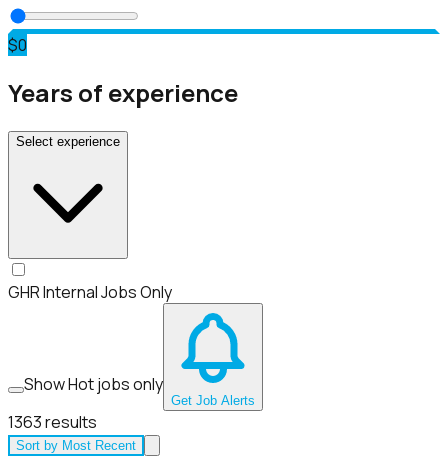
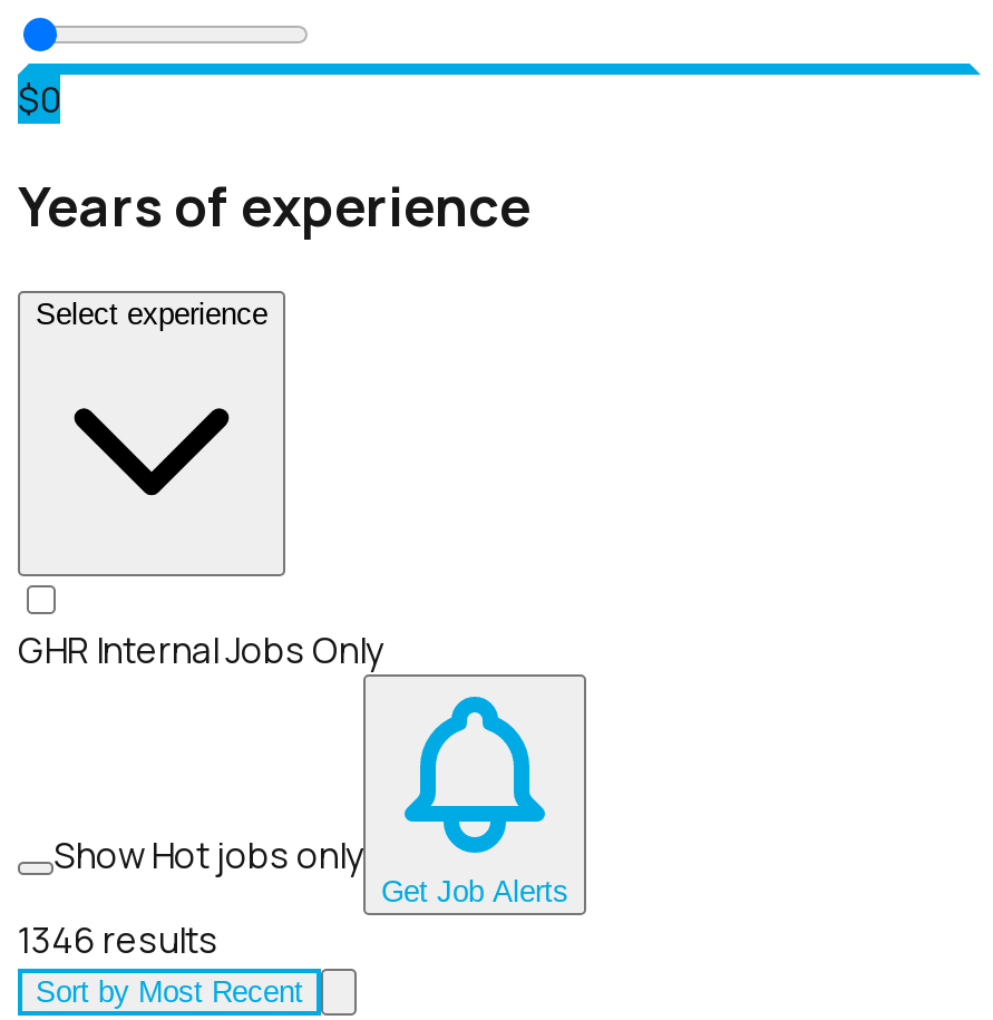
[8,411,97,433] 1363 results -> [18,915,218,964] 1346 results

